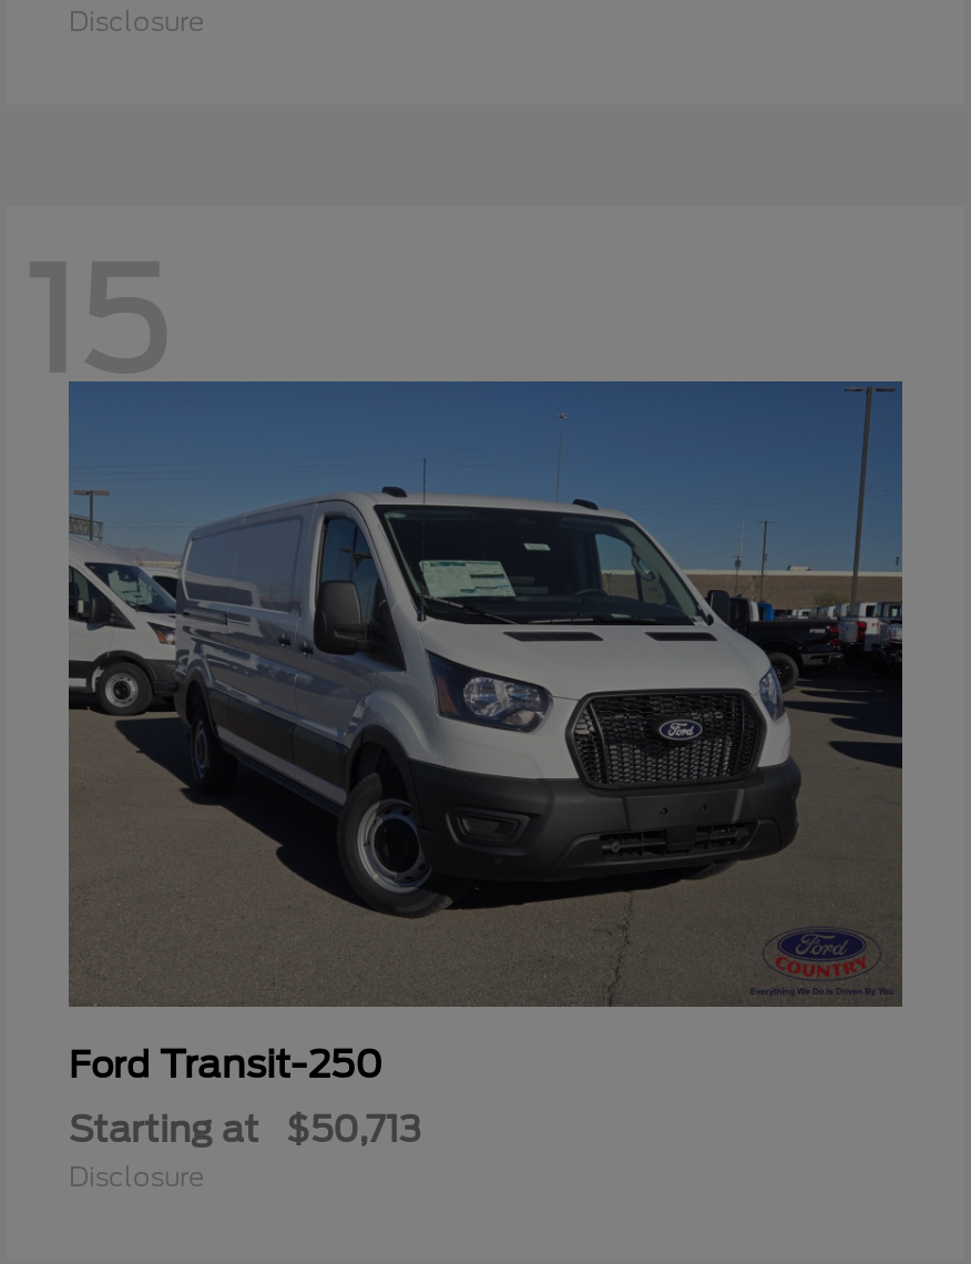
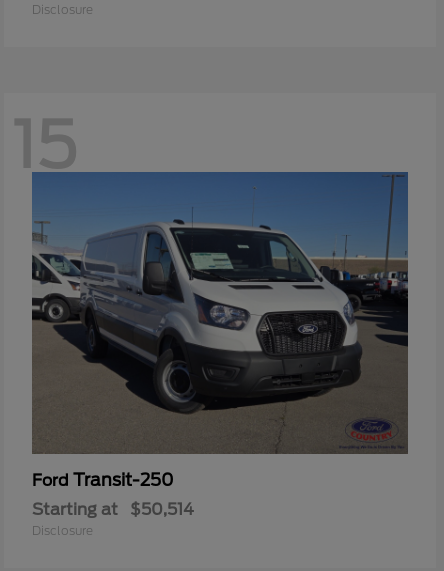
[69,1108,421,1150] Starting at $50,713 -> [32,500,194,519] Starting at $50,514

